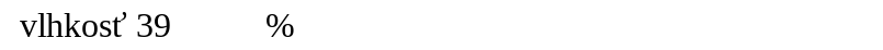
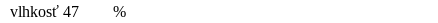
[20,7,171,44] vlhkosť 39 -> [10,3,79,20] vlhkosť 47

